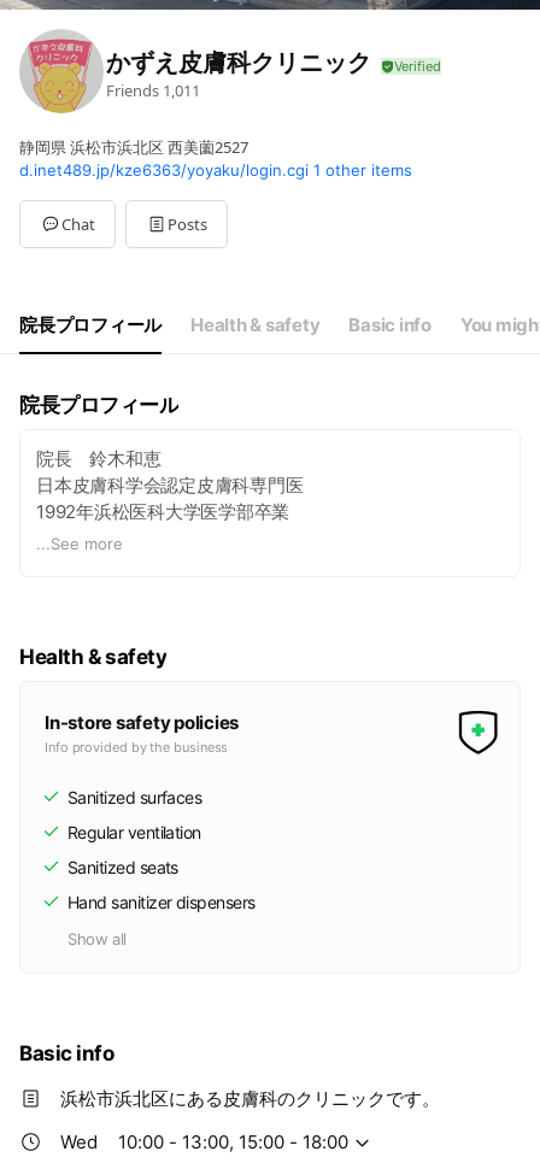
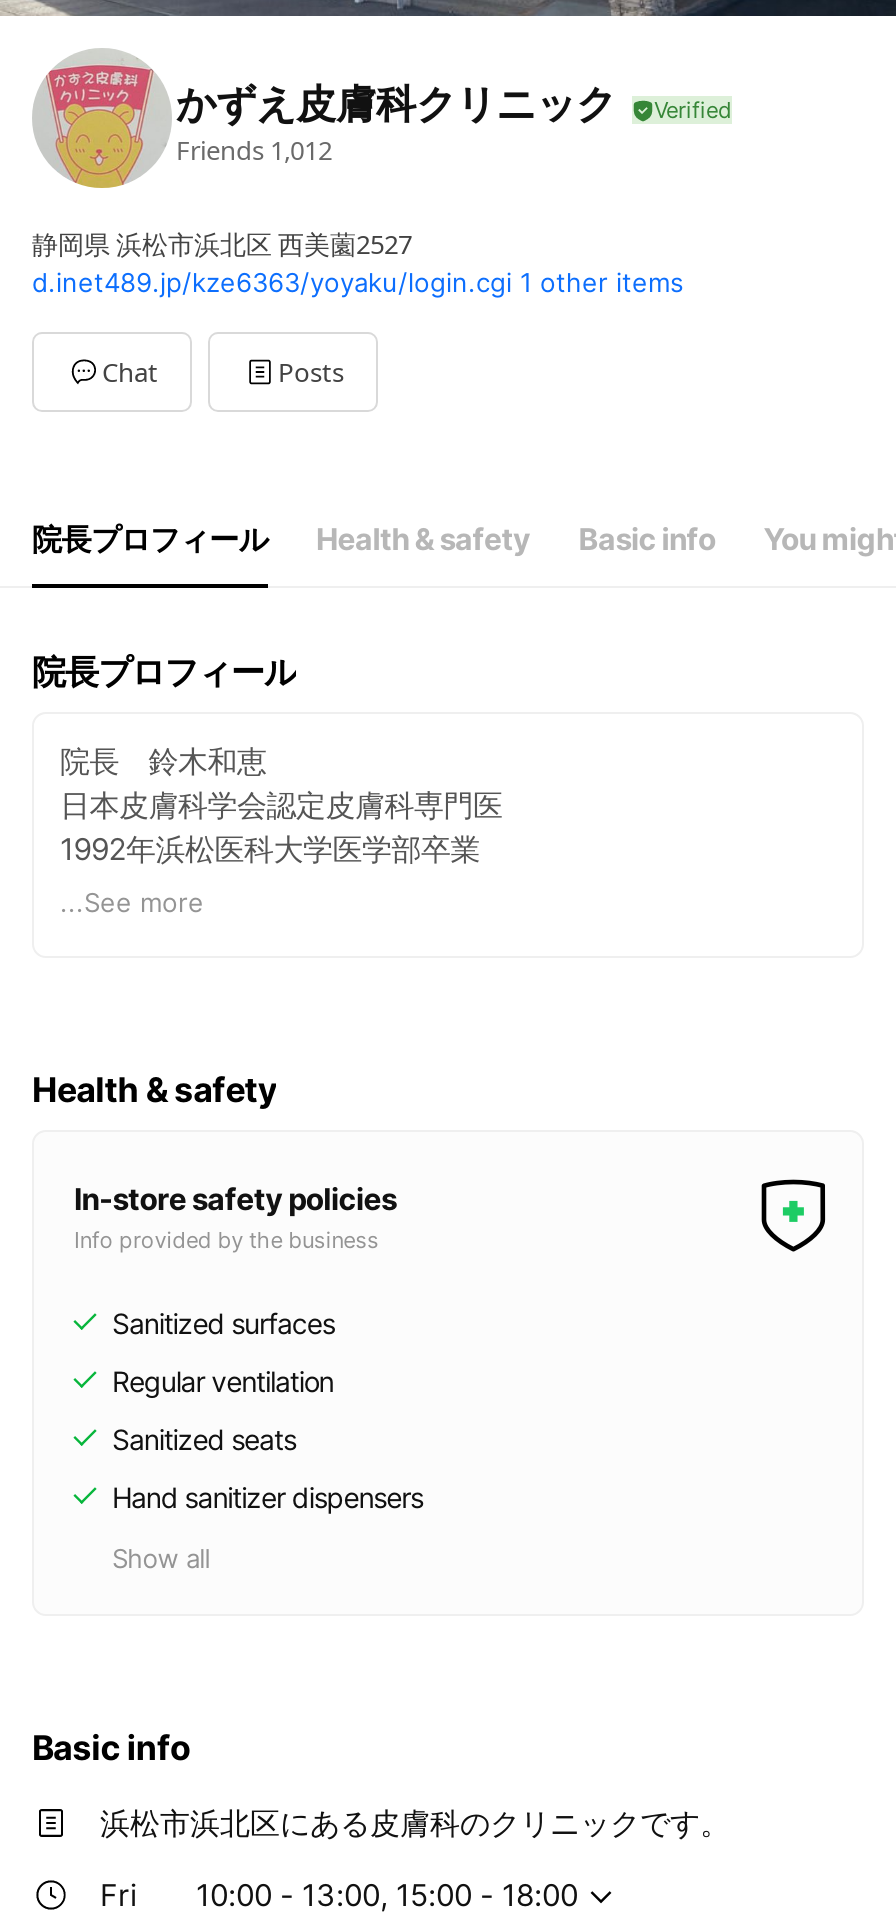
[106,79,200,101] Friends 1,011 -> [176,132,332,168] Friends 1,012
[60,1130,98,1153] Wed -> [100,1876,138,1914] Fri

